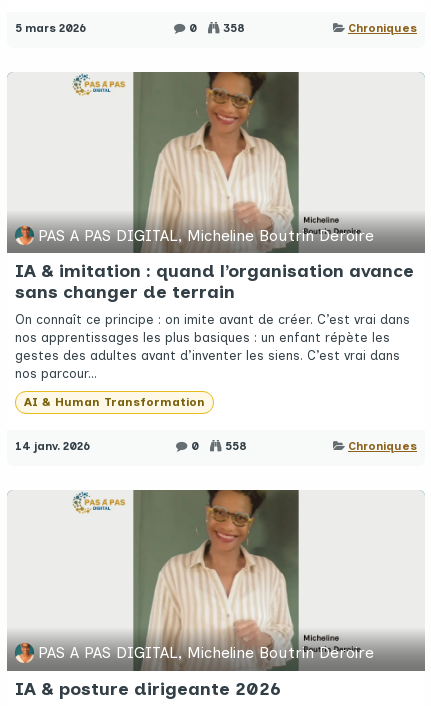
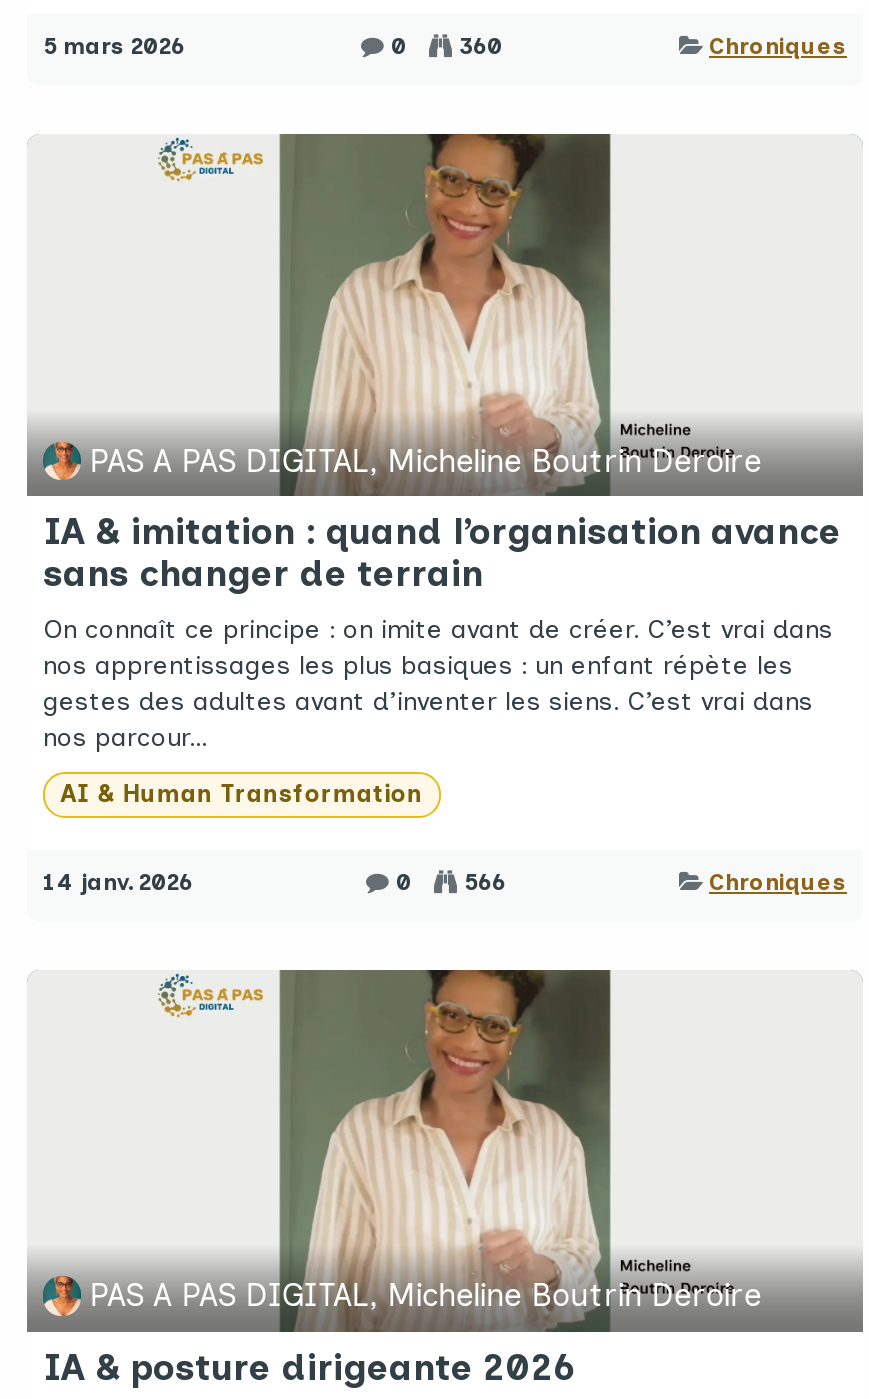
[223,21,245,35] 358 -> [459,32,503,60] 360
[191,438,247,452] 0 558 -> [396,867,506,895] 0 566

